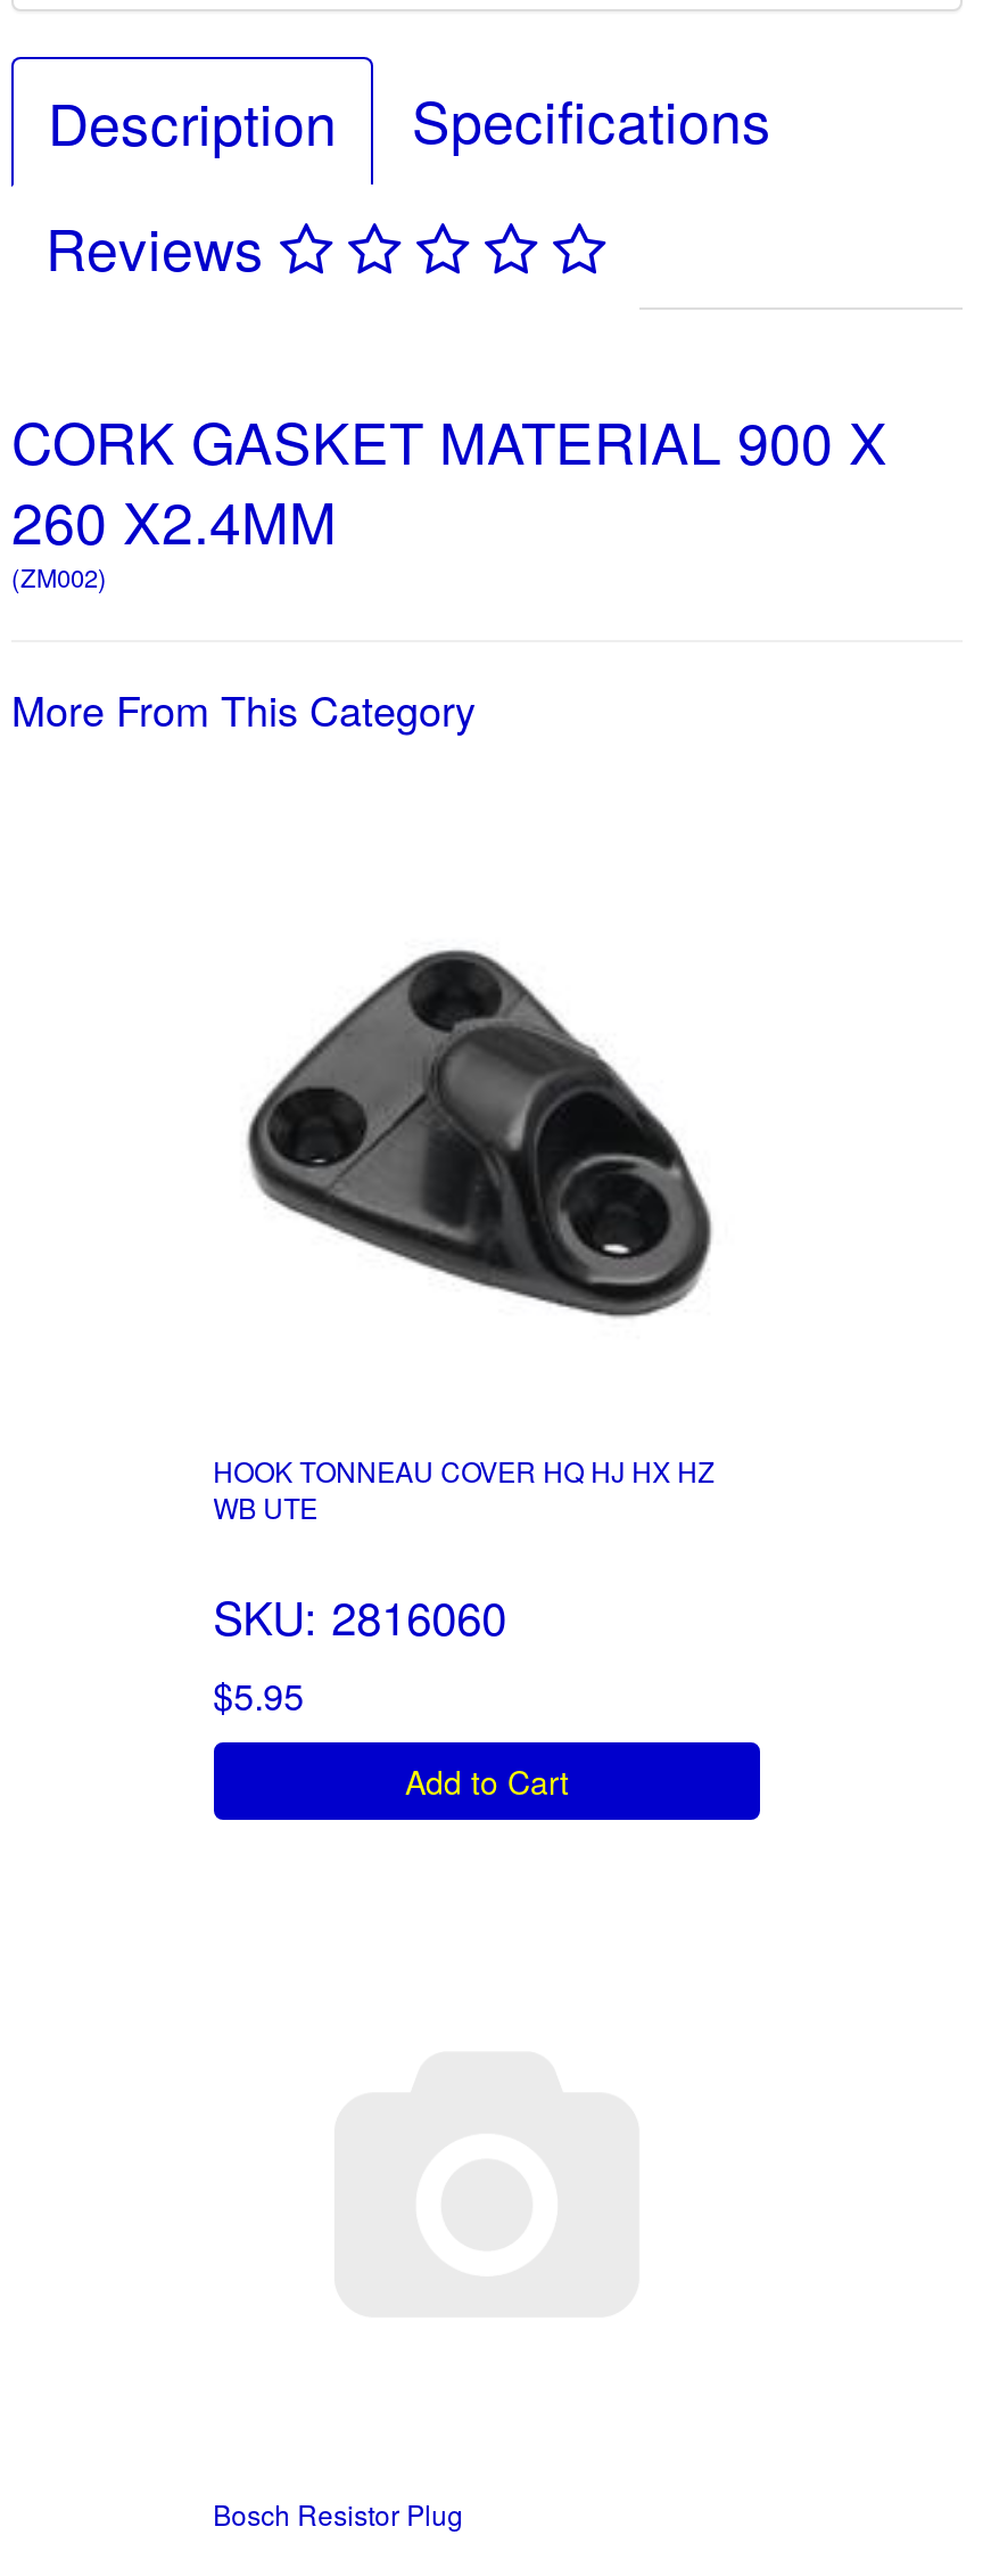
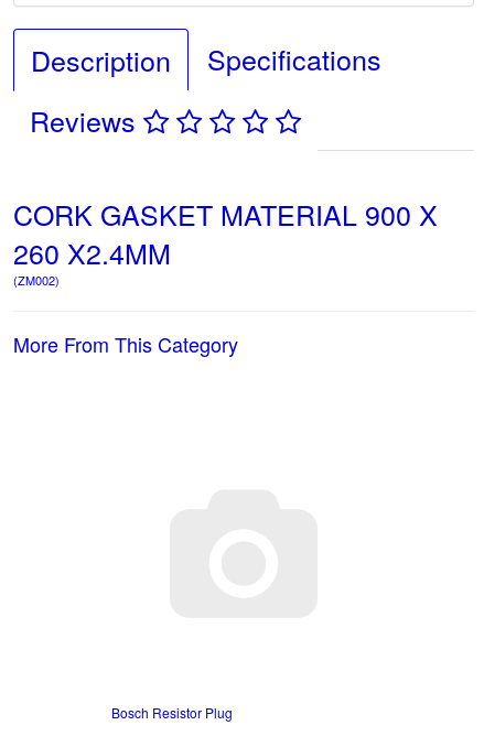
[246,947,712,1319] [image] -> none
[213,1452,714,1805] HOOK TONNEAU COVER HQ HJ HX HZ | WB UTE | SKU: 2816060 | $5.95 | Add to Cart -> none

